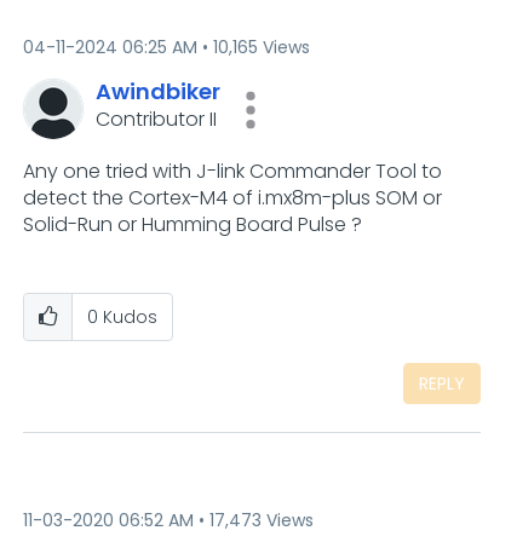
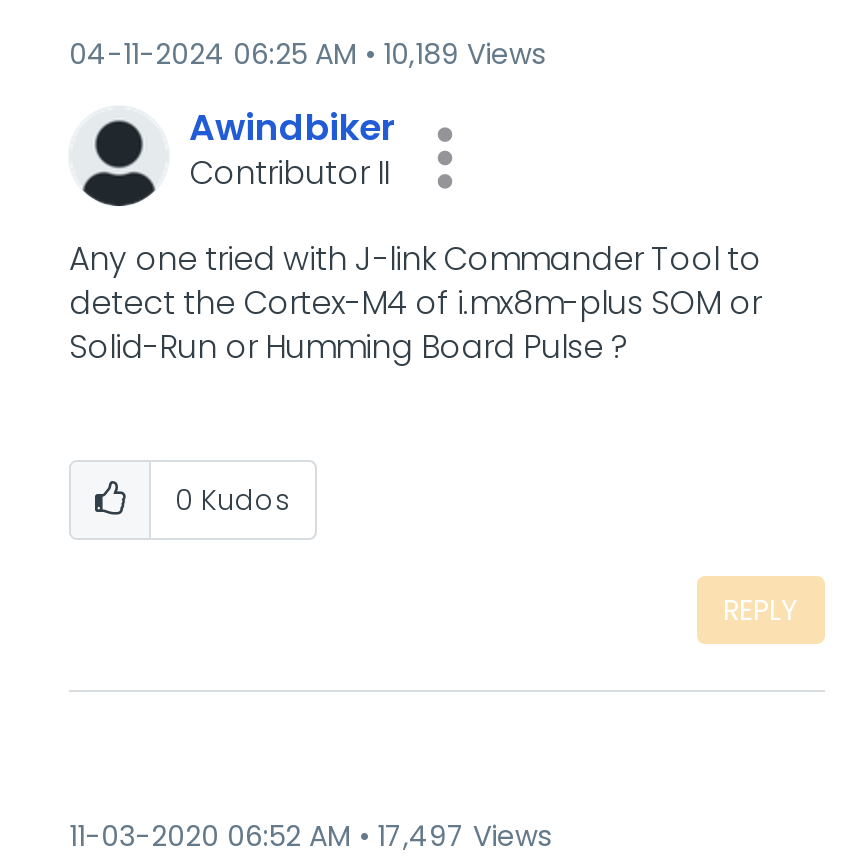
[23,35,310,59] 04-11-2024 06:25 AM 10,165 Views -> [69,34,545,74] 04-11-2024 06:25 AM 10,189 Views
[23,508,314,532] 11-03-2020 06:52 AM 17,473 Views -> [69,816,551,856] 11-03-2020 06:52 AM 17,497 Views

